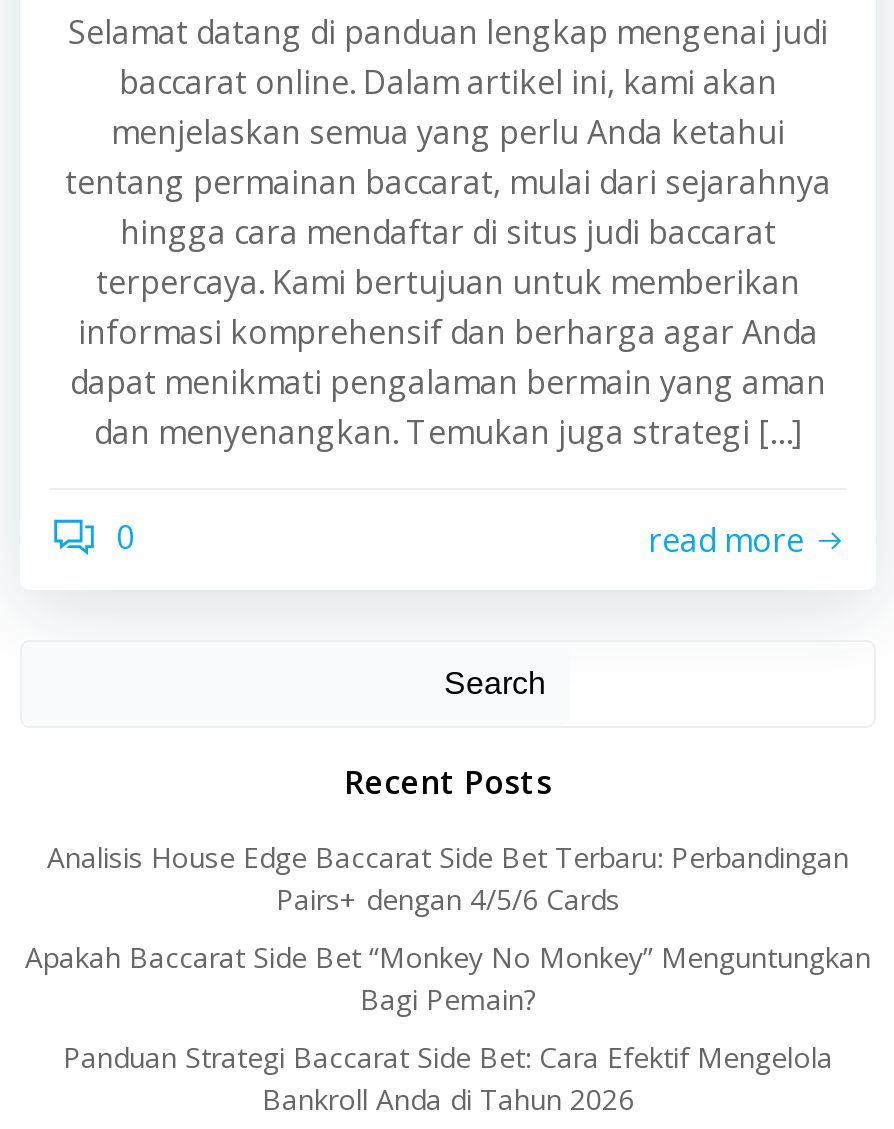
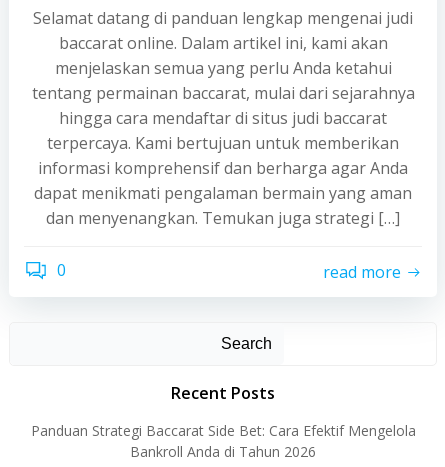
[25,838,871,1018] Analisis House Edge Baccarat Side Bet Terbaru: Perbandingan | Pairs+ dengan 4/5/6 Cards | Apakah Baccarat Side Bet “Monkey No Monkey” Menguntungkan | Bagi Pemain? -> none

